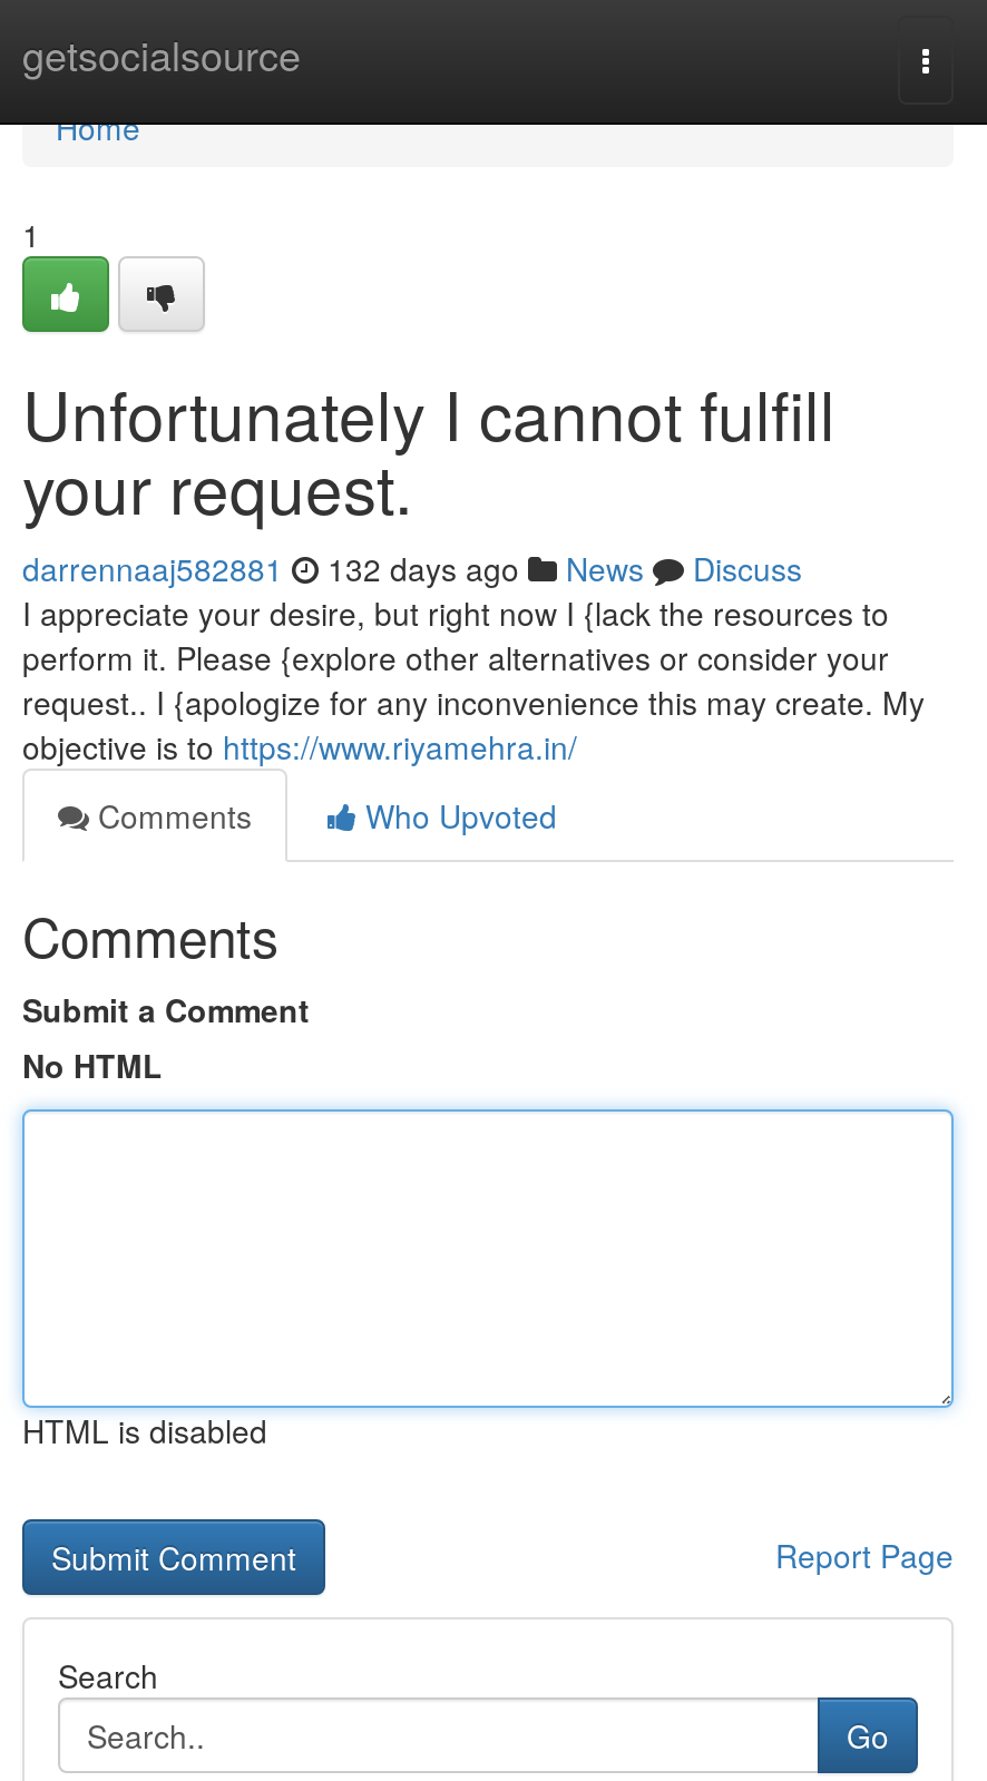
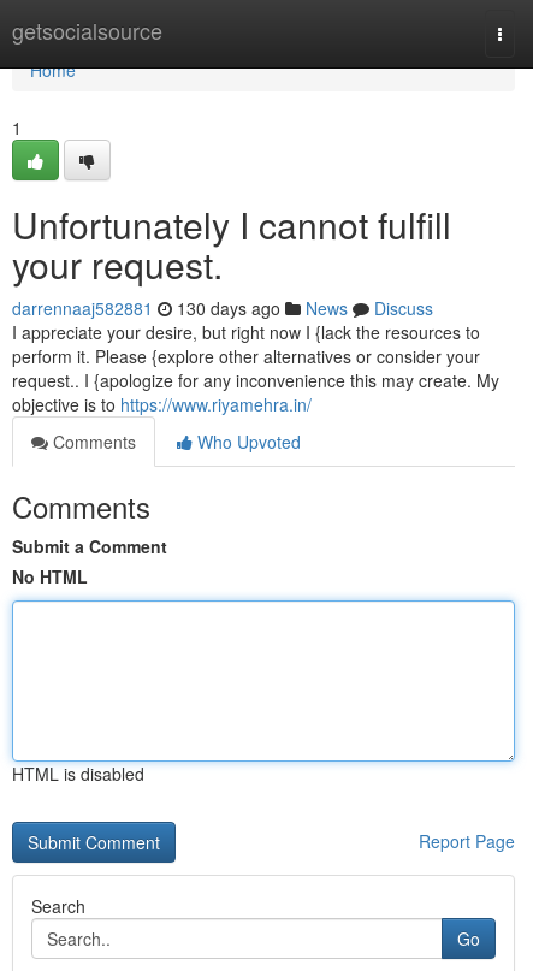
[22,546,802,590] darrennaaj582881 132 days ago News Discuss -> [12,296,433,320] darrennaaj582881 130 days ago News Discuss

